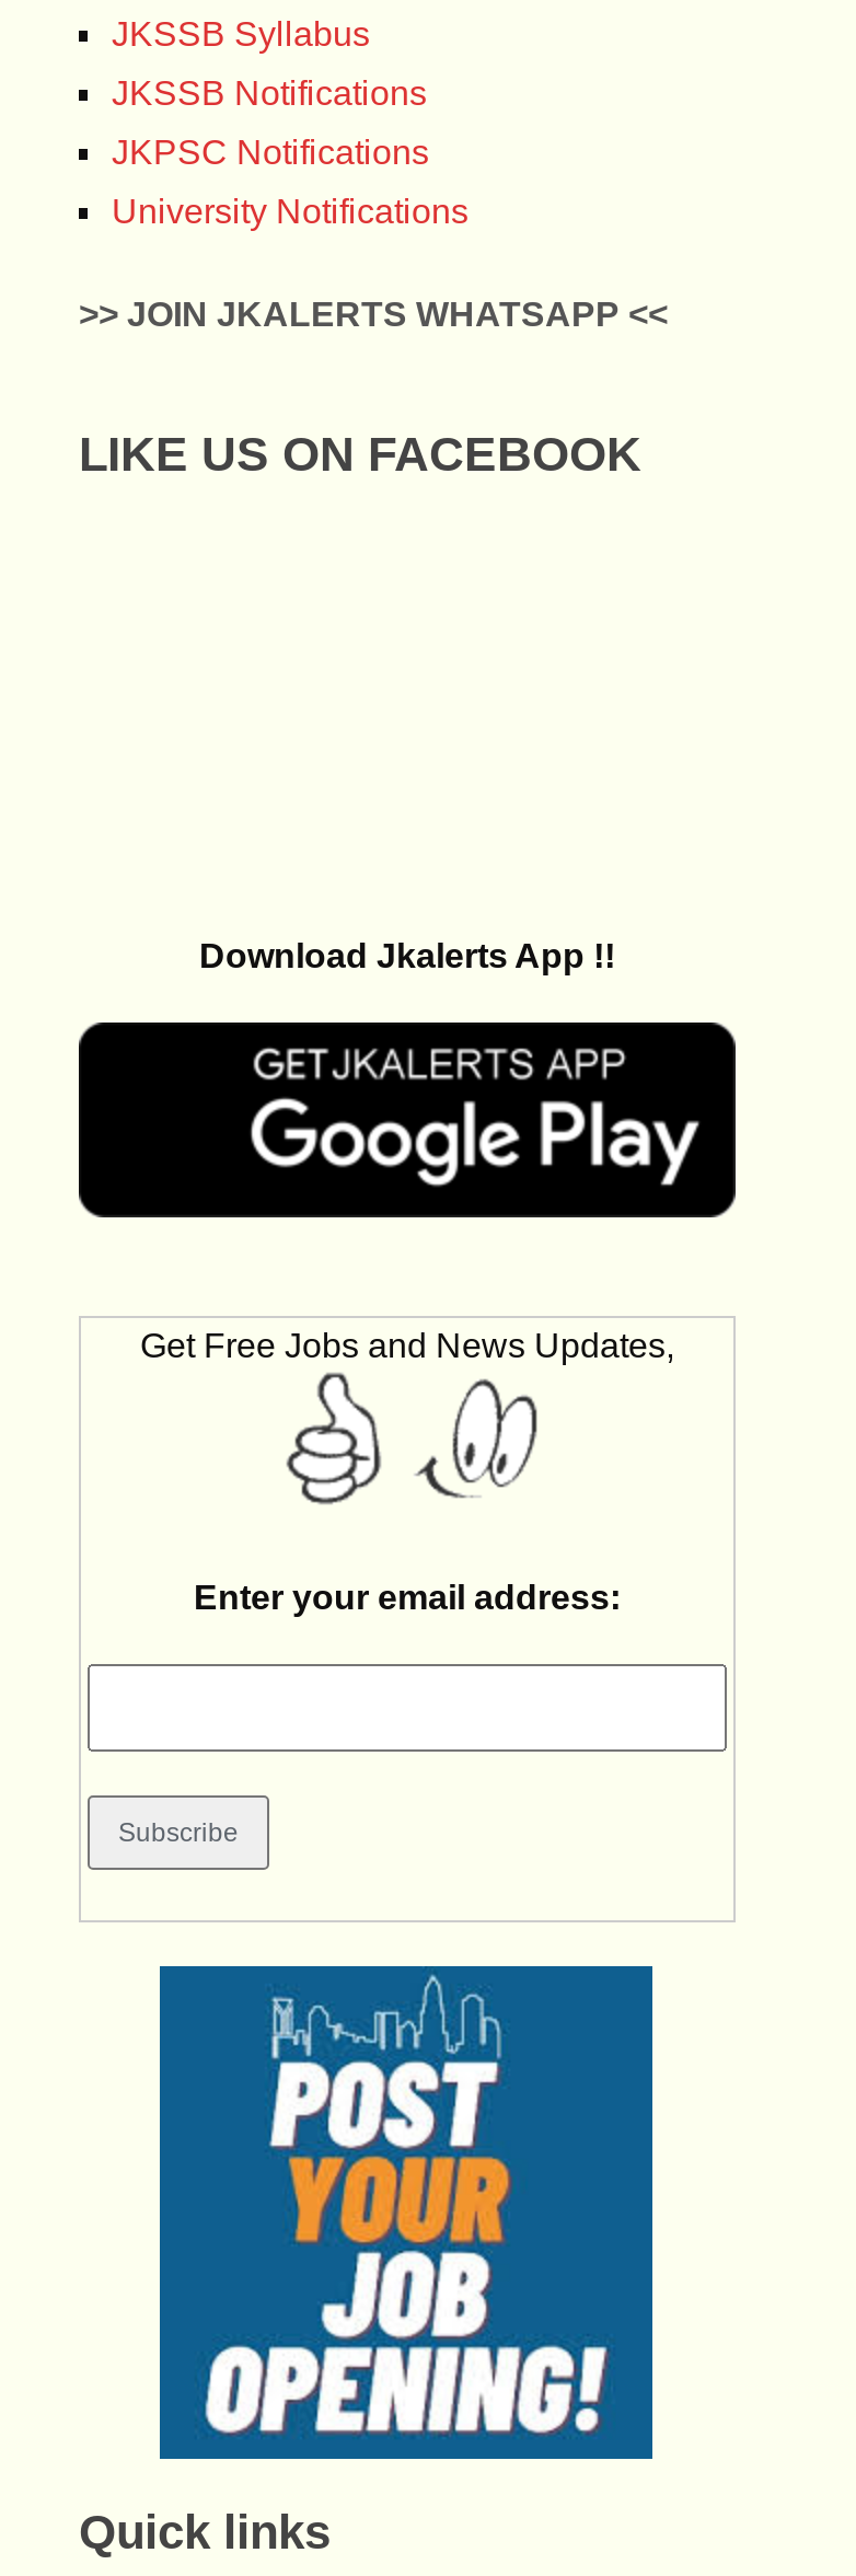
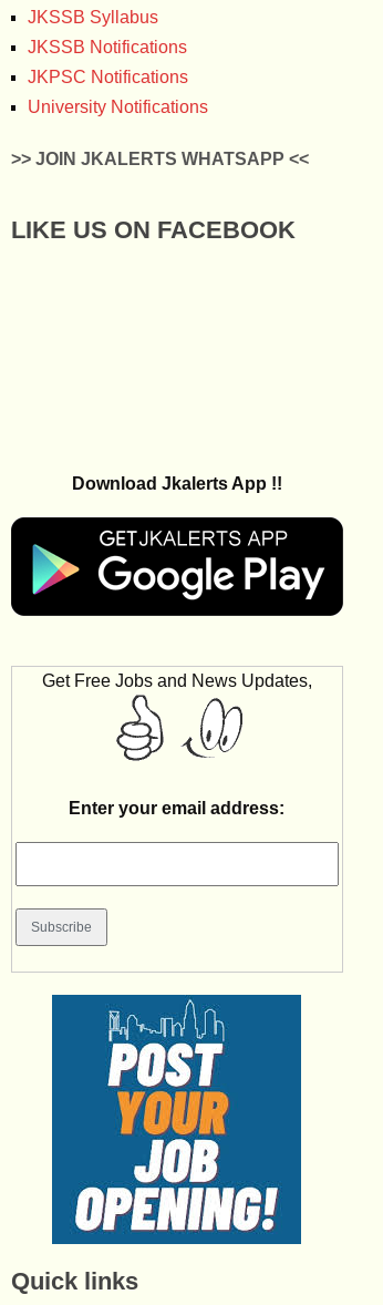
none -> [31,544,80,595] [image]

